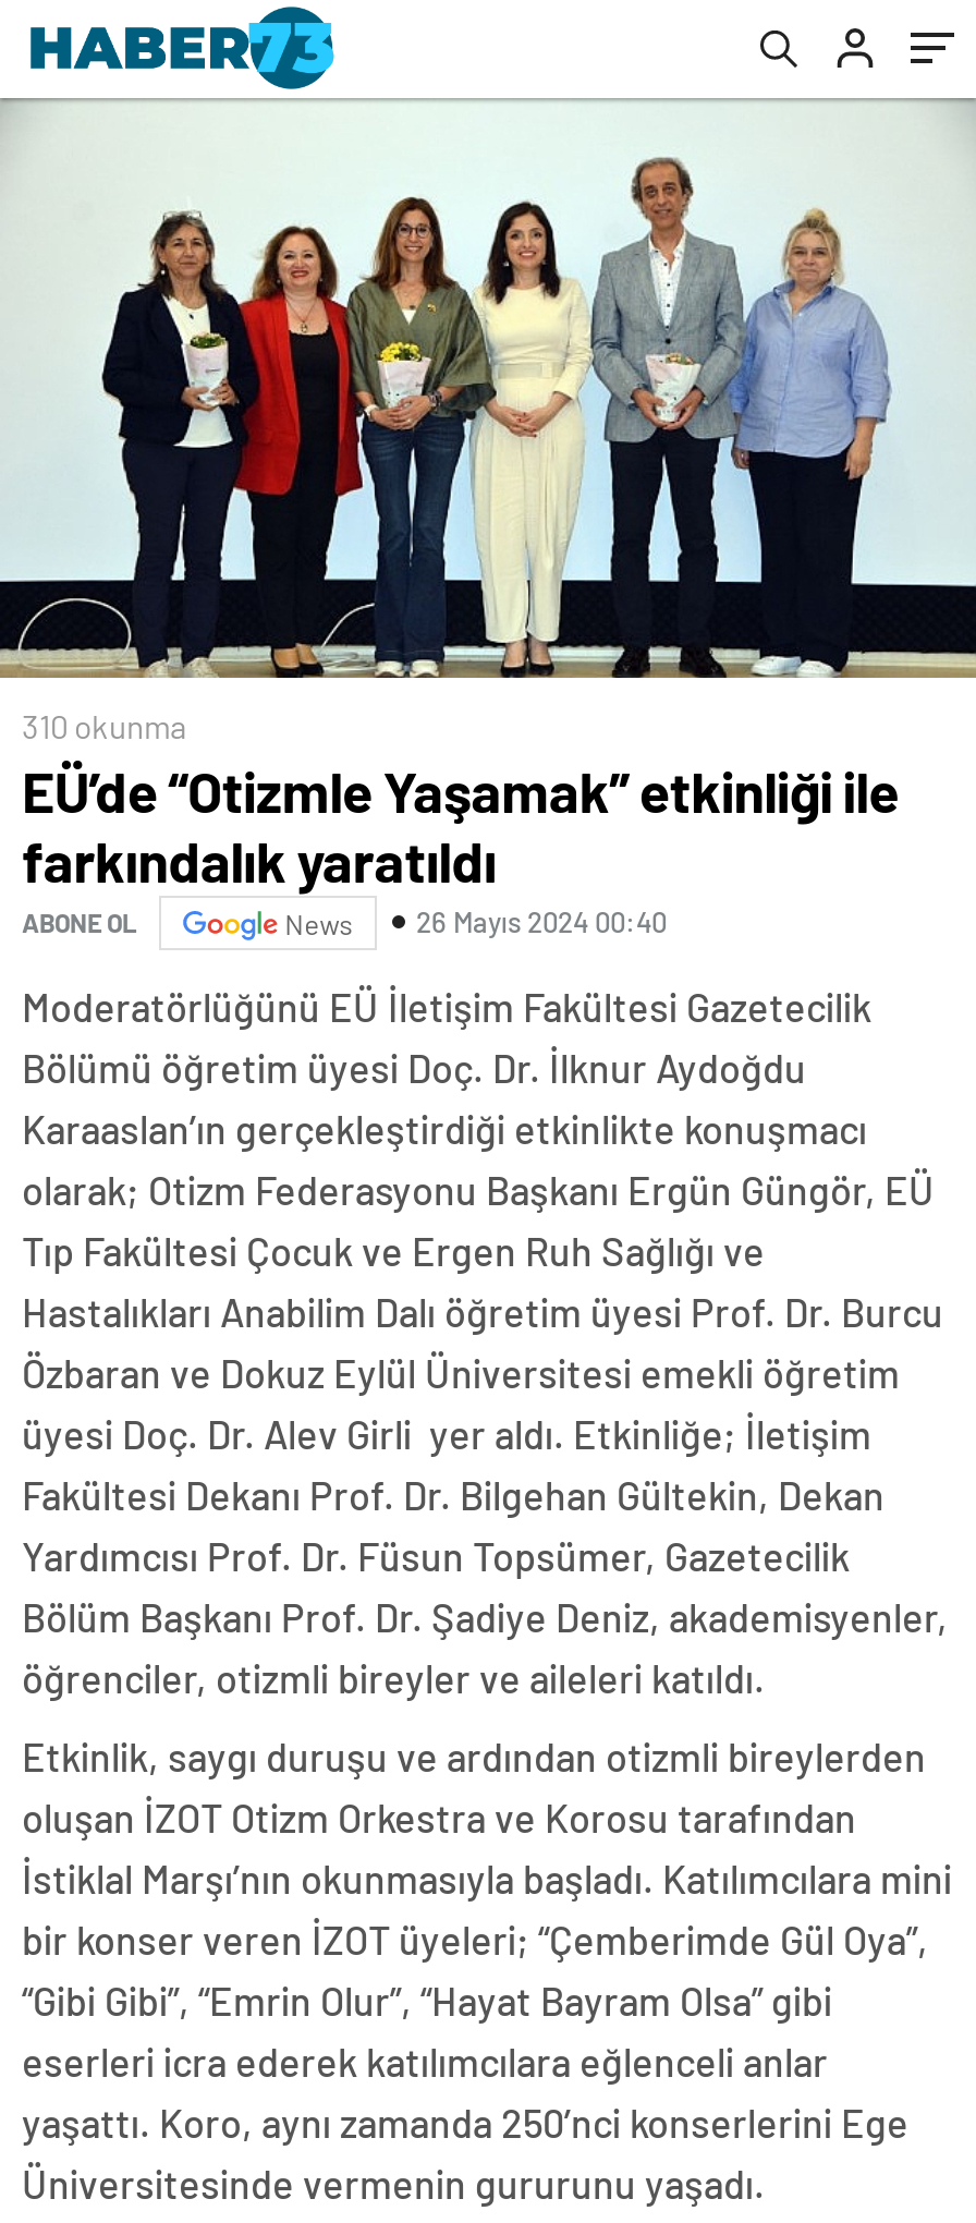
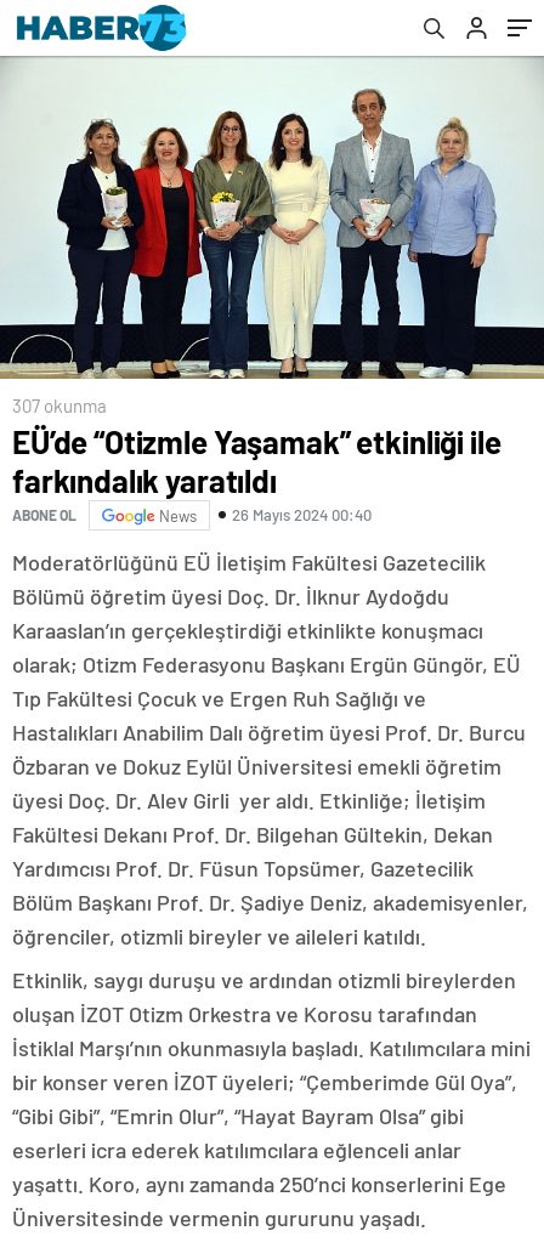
[22,705,187,744] 310 okunma -> [12,394,107,416] 307 okunma

